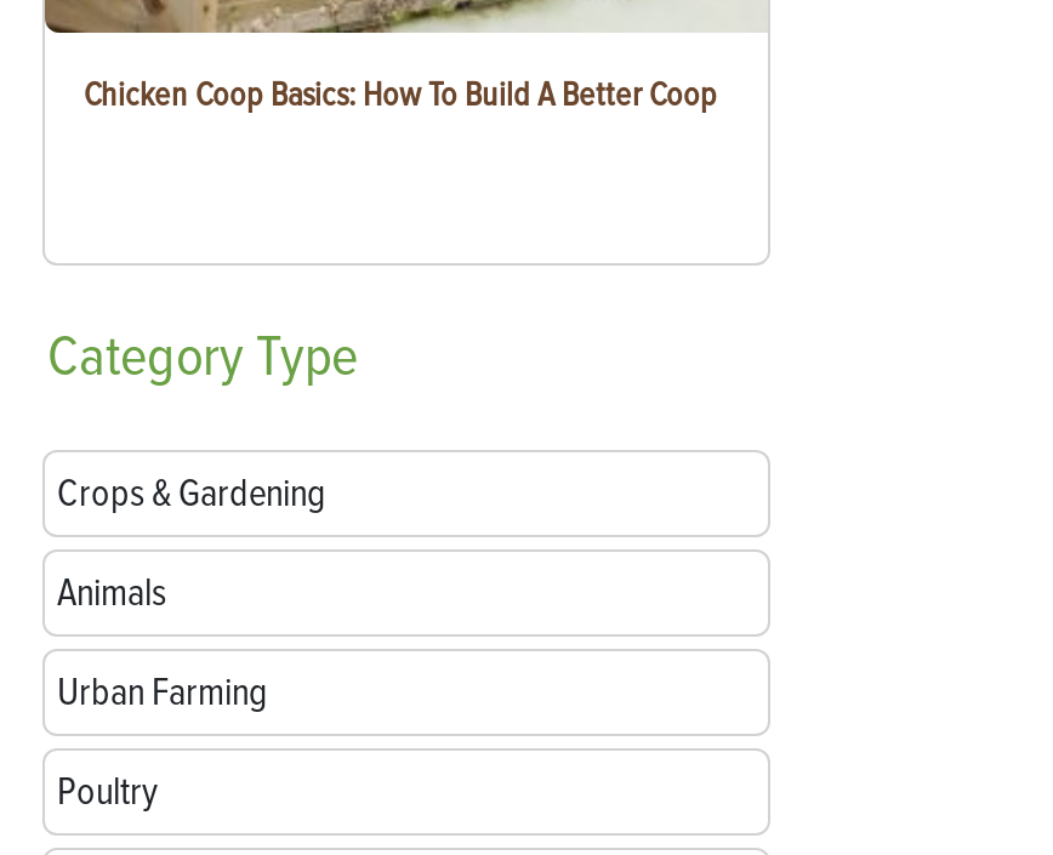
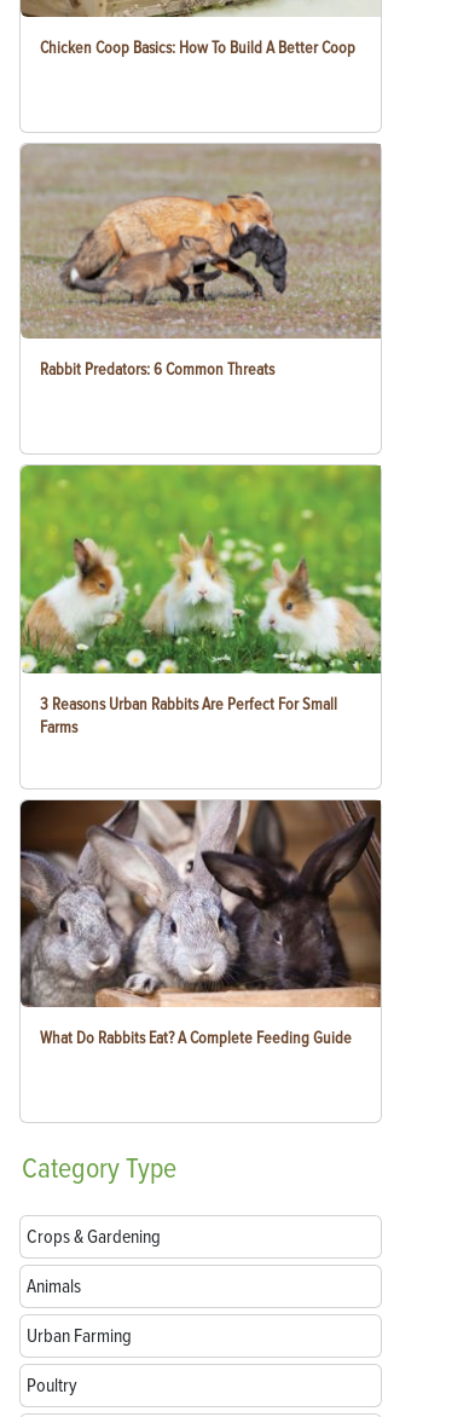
none -> [19,464,382,737] [image] | 3 Reasons Urban Rabbits Are Perfect For Small | Farms
none -> [19,799,382,1049] [image] | What Do Rabbits Eat? A Complete Feeding Guide
none -> [21,143,381,379] [image] | Rabbit Predators: 6 Common Threats

